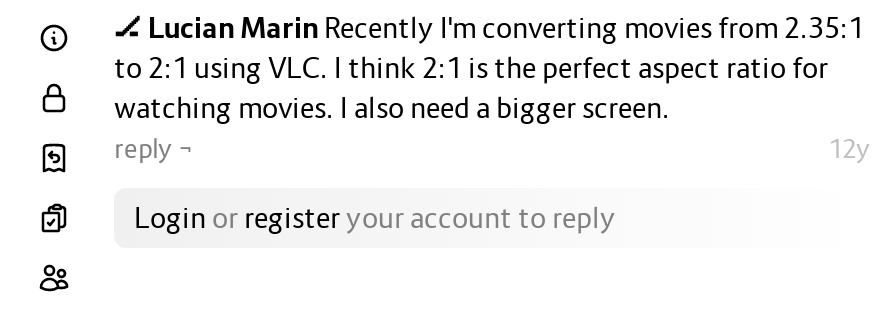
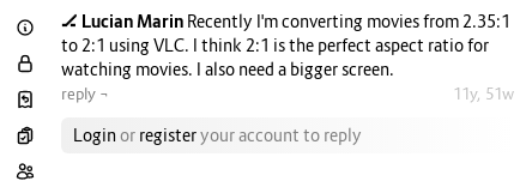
[828,132,870,164] 12y -> [453,84,514,103] 11y, 51w

